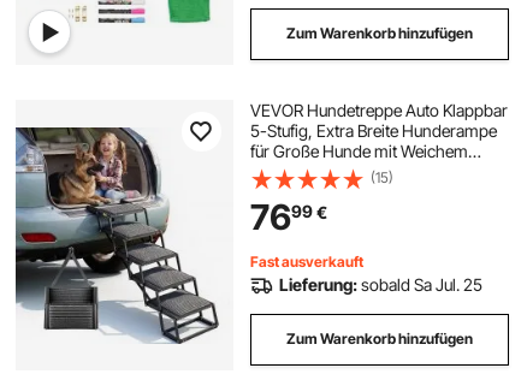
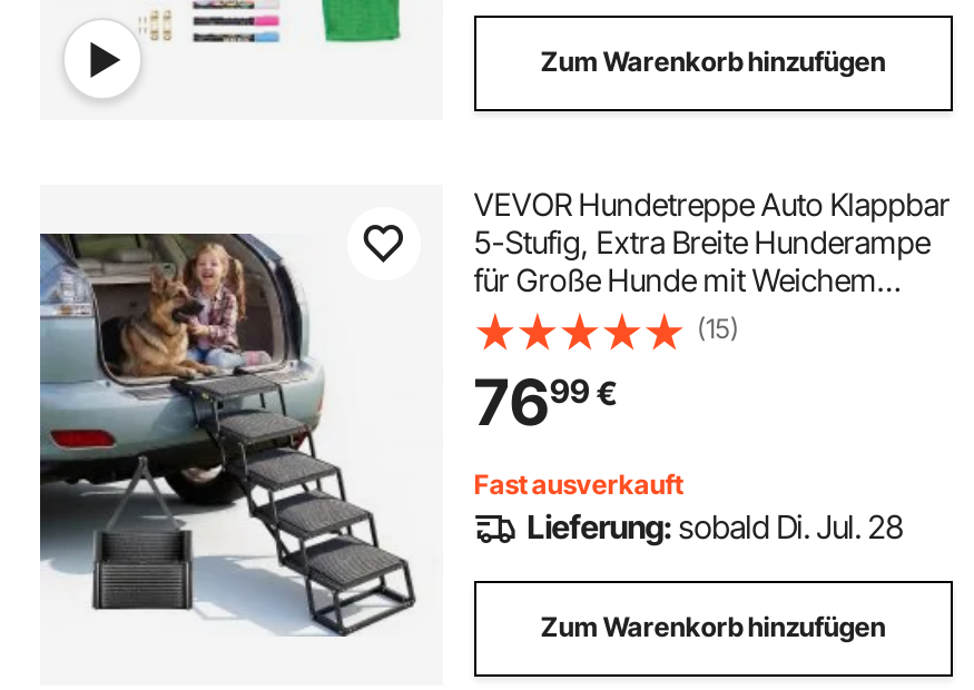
[279,274,482,295] Lieferung: sobald Sa Jul. 25 -> [527,508,903,546] Lieferung: sobald Di. Jul. 28

